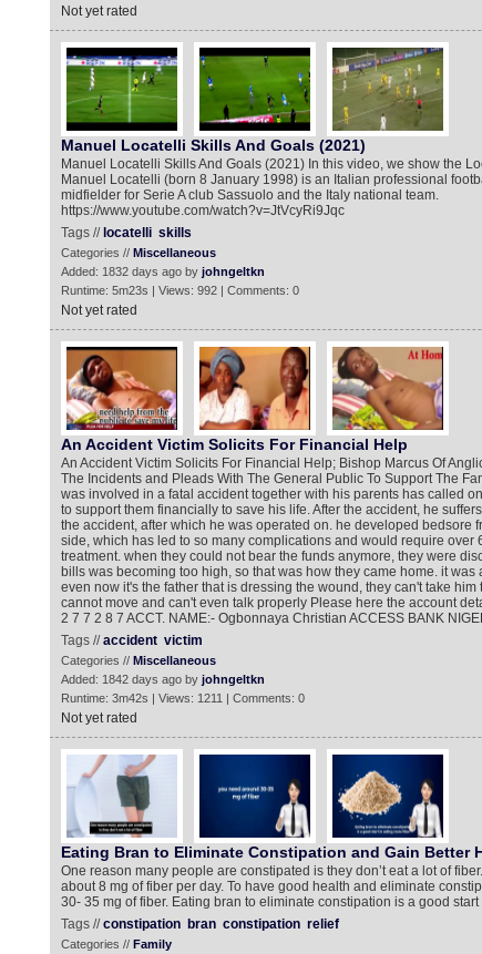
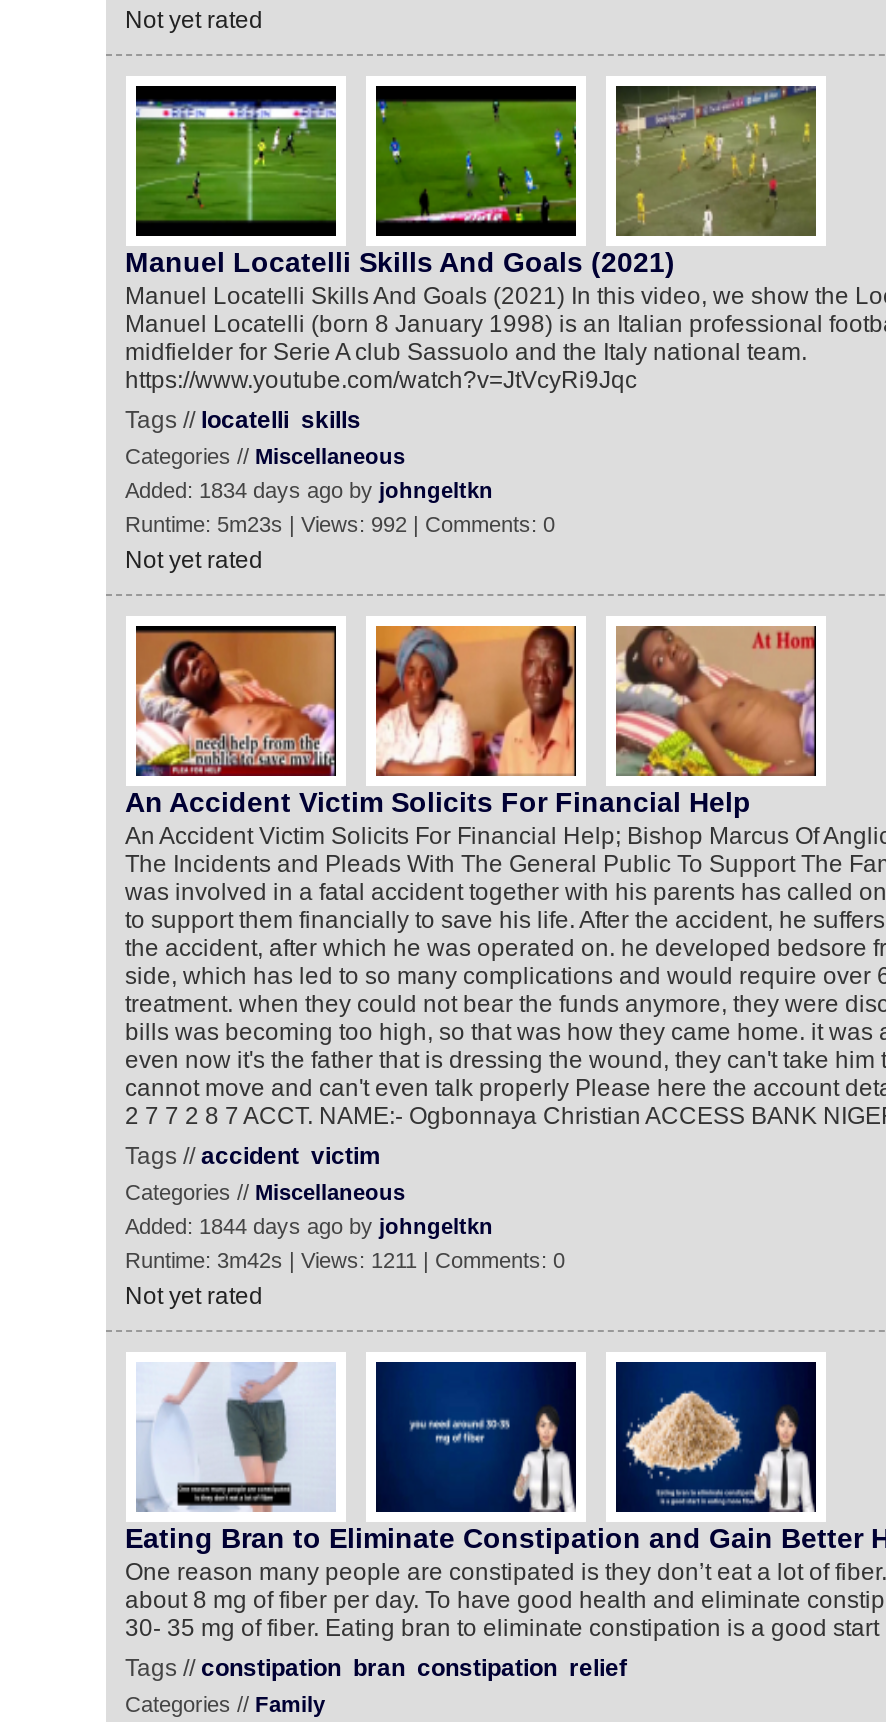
[60,265,264,278] Added: 1832 days ago by johngeltkn -> [125,478,493,502] Added: 1834 days ago by johngeltkn
[60,673,264,686] Added: 1842 days ago by johngeltkn -> [125,1214,493,1238] Added: 1844 days ago by johngeltkn

